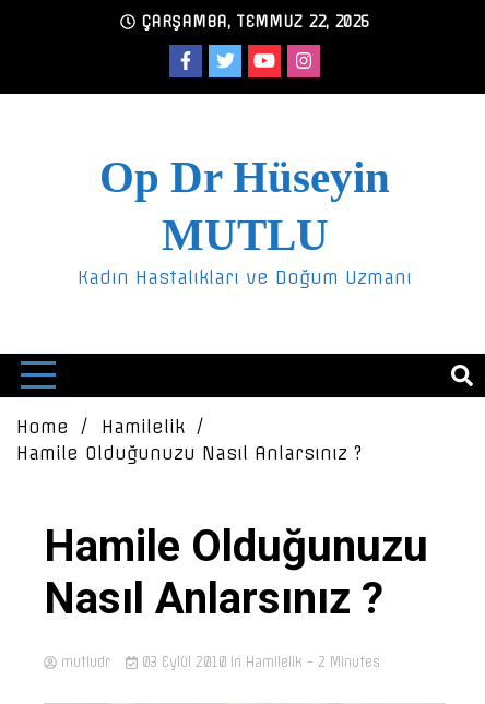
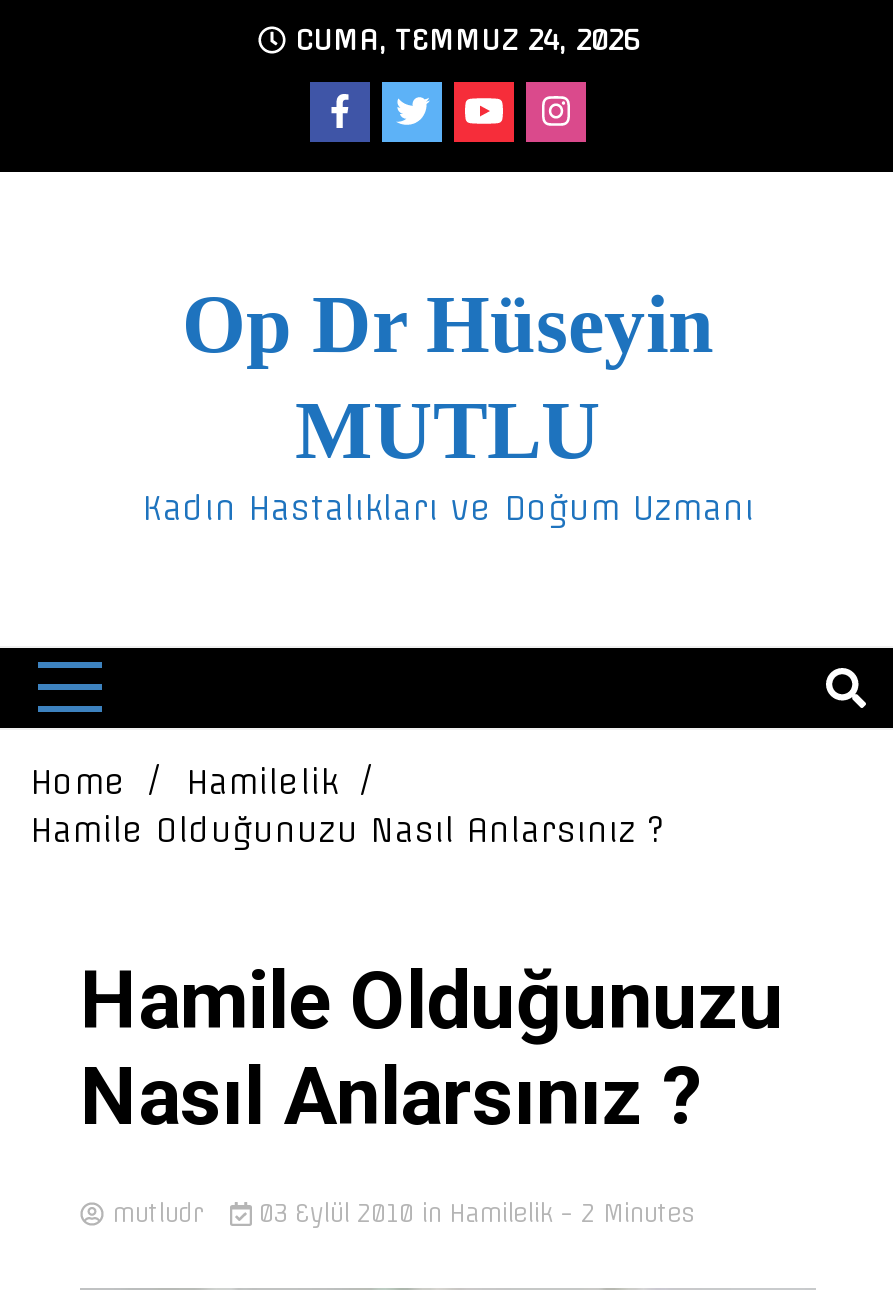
[135,12,369,32] ÇARŞAMBA, TEMMUZ 22, 2026 -> [285,22,639,58] CUMA, TEMMUZ 24, 2026

